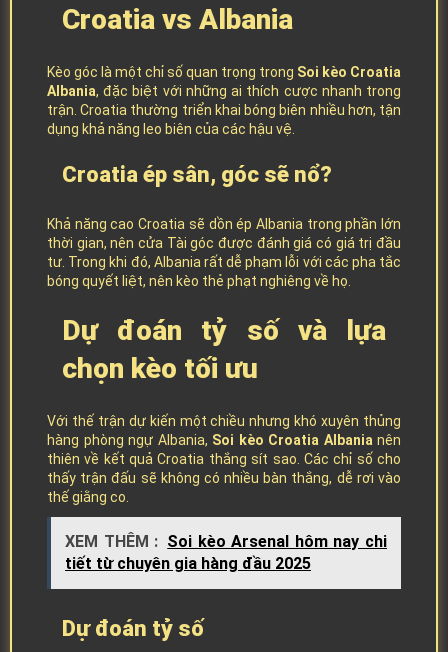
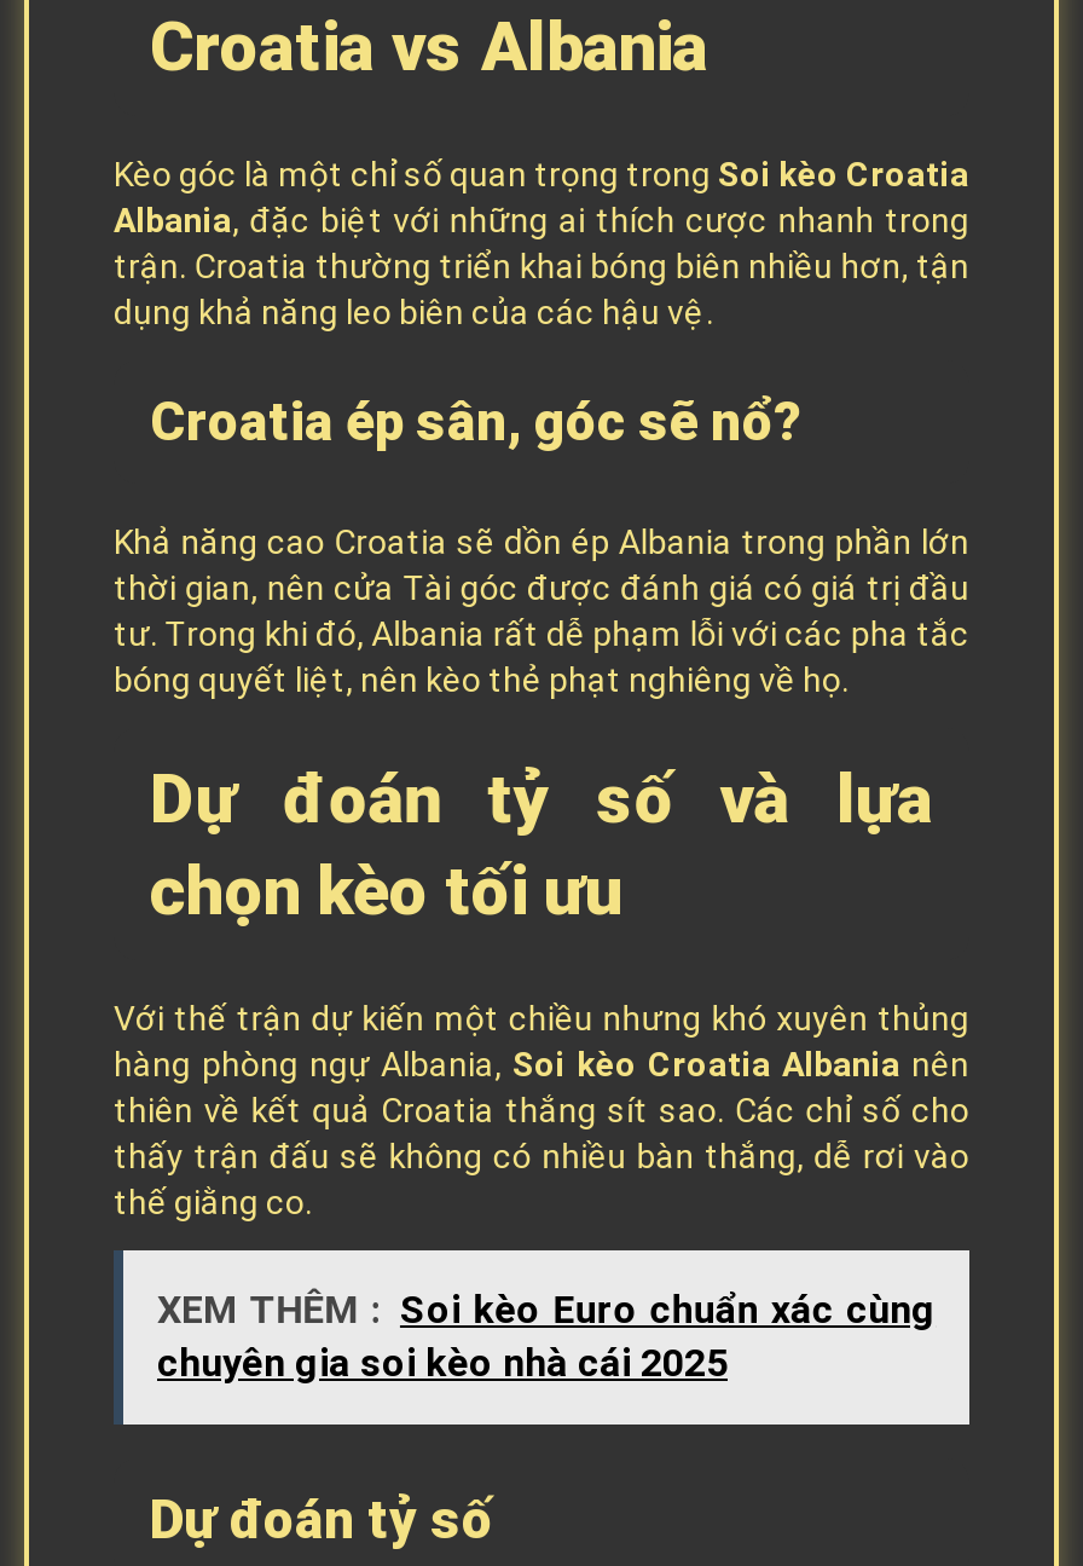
[65,532,387,573] XEM THÊM : Soi kèo Arsenal hôm nay chi | tiết từ chuyên gia hàng đầu 2025 -> [157,1287,936,1386] XEM THÊM : Soi kèo Euro chuẩn xác cùng | chuyên gia soi kèo nhà cái 2025

